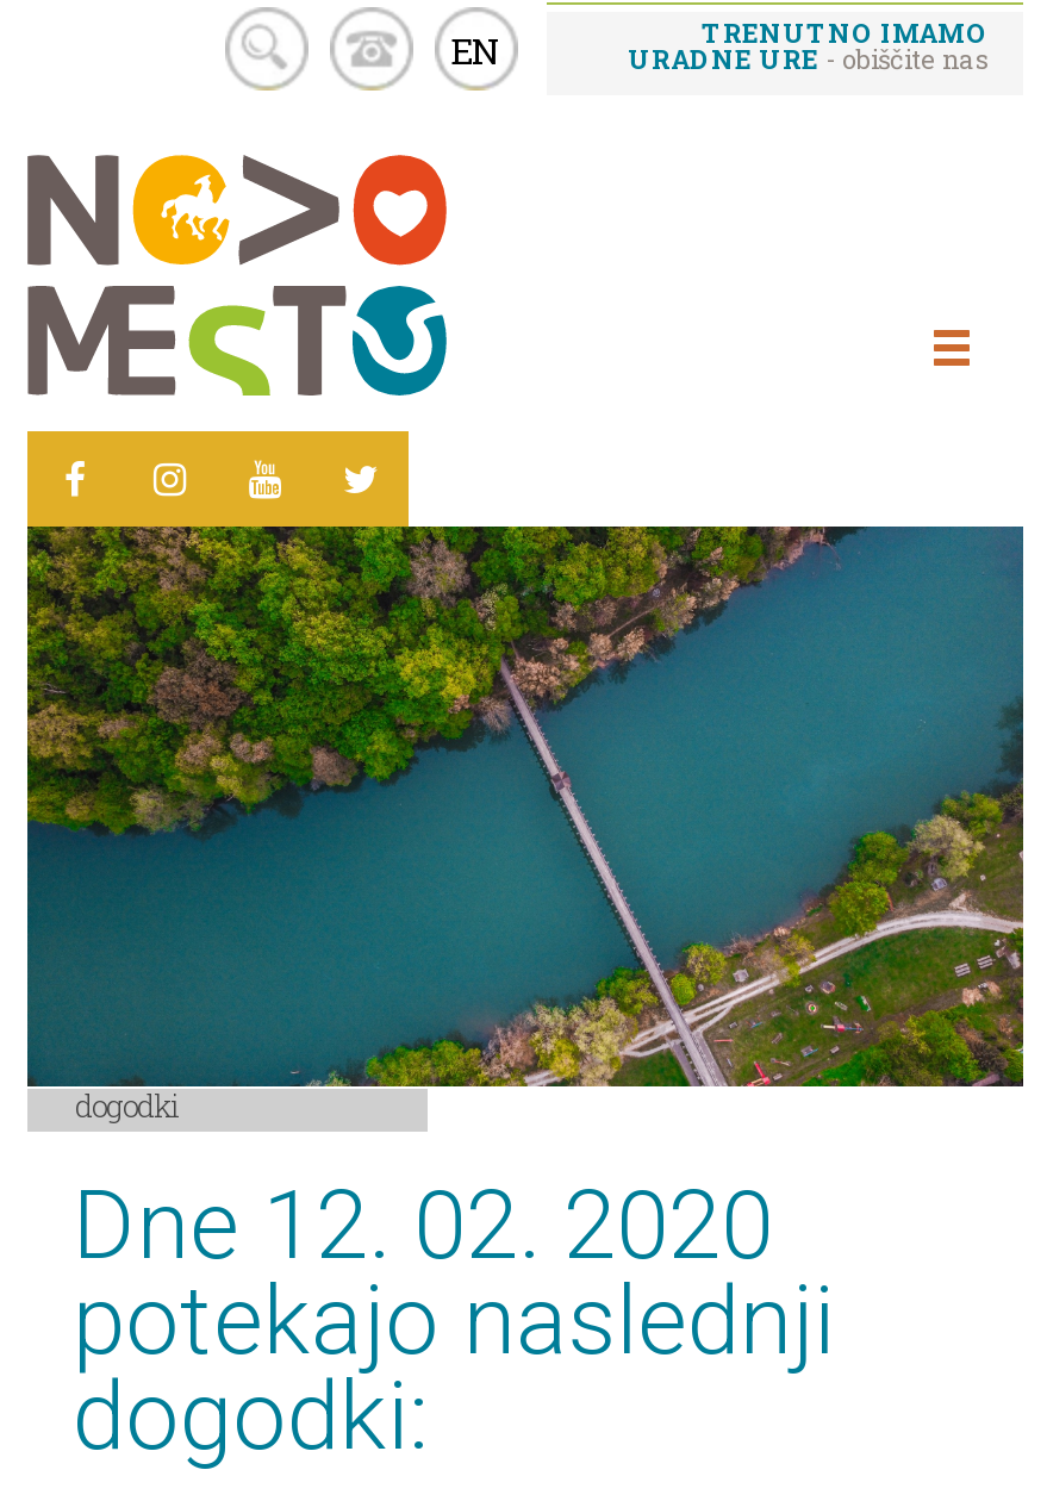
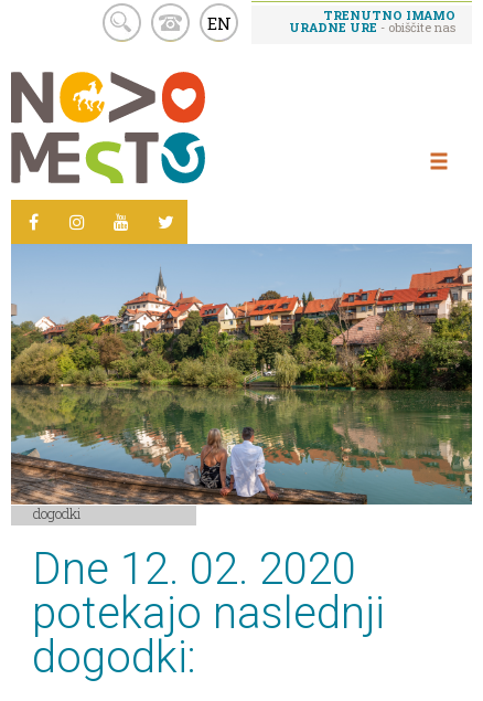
[25,524,1026,1089] [image] -> [10,243,473,506] [image]

